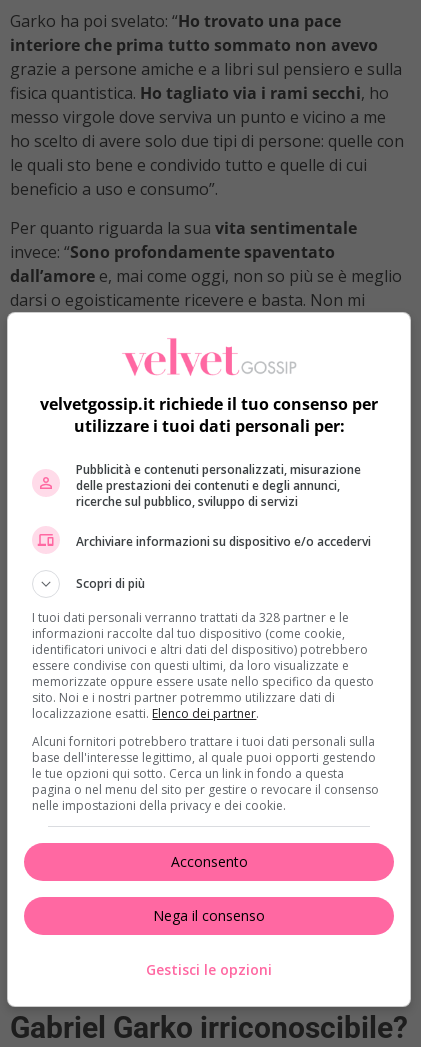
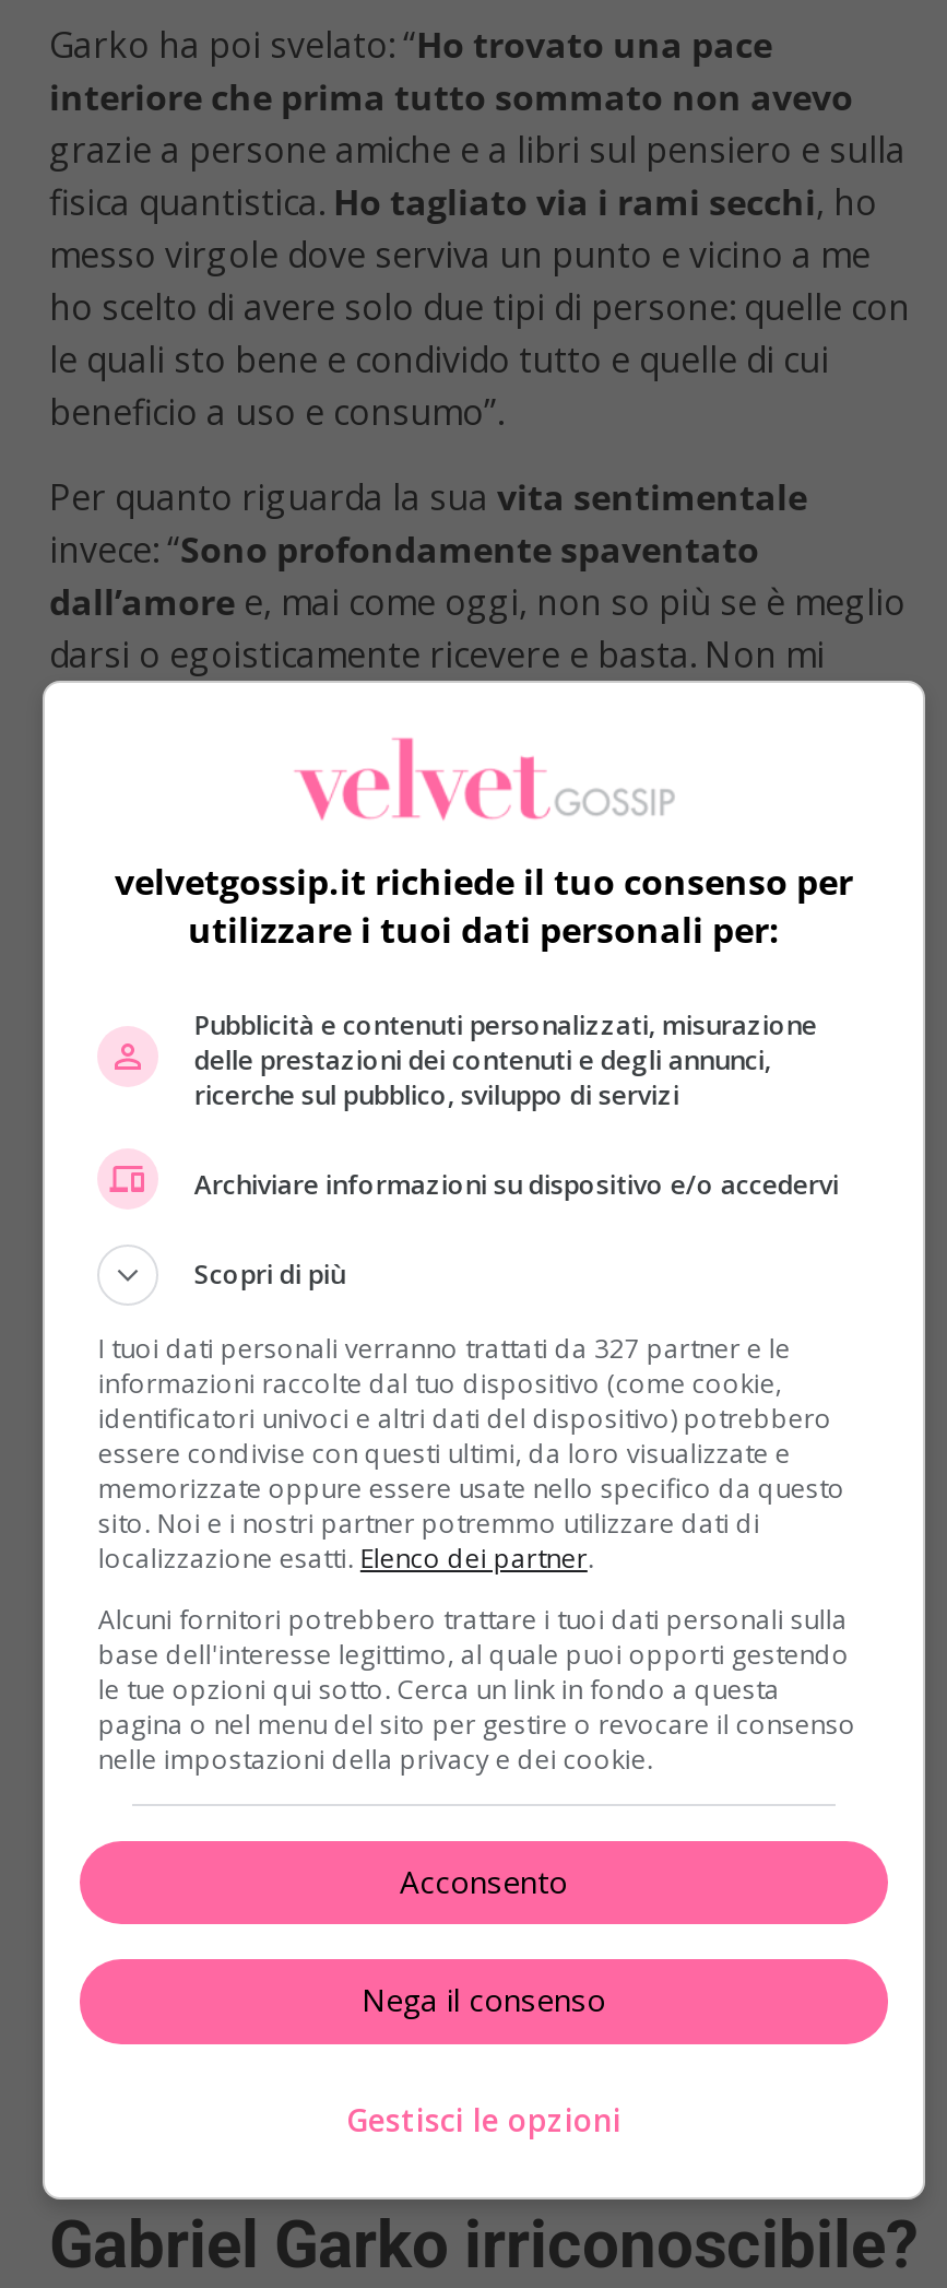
[32,608,349,625] I tuoi dati personali verranno trattati da 328 partner e le -> [98,1330,791,1367] I tuoi dati personali verranno trattati da 327 partner e le

